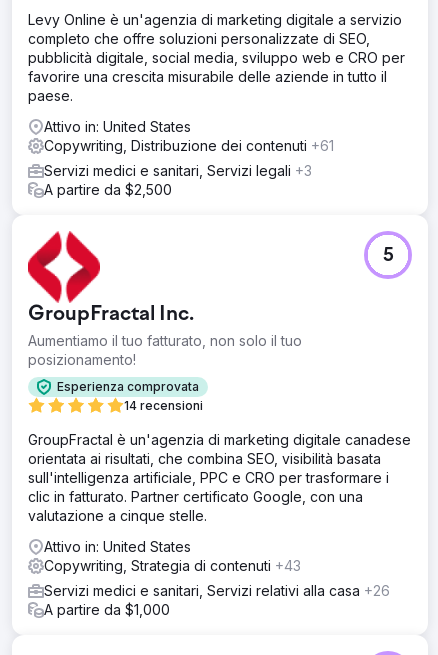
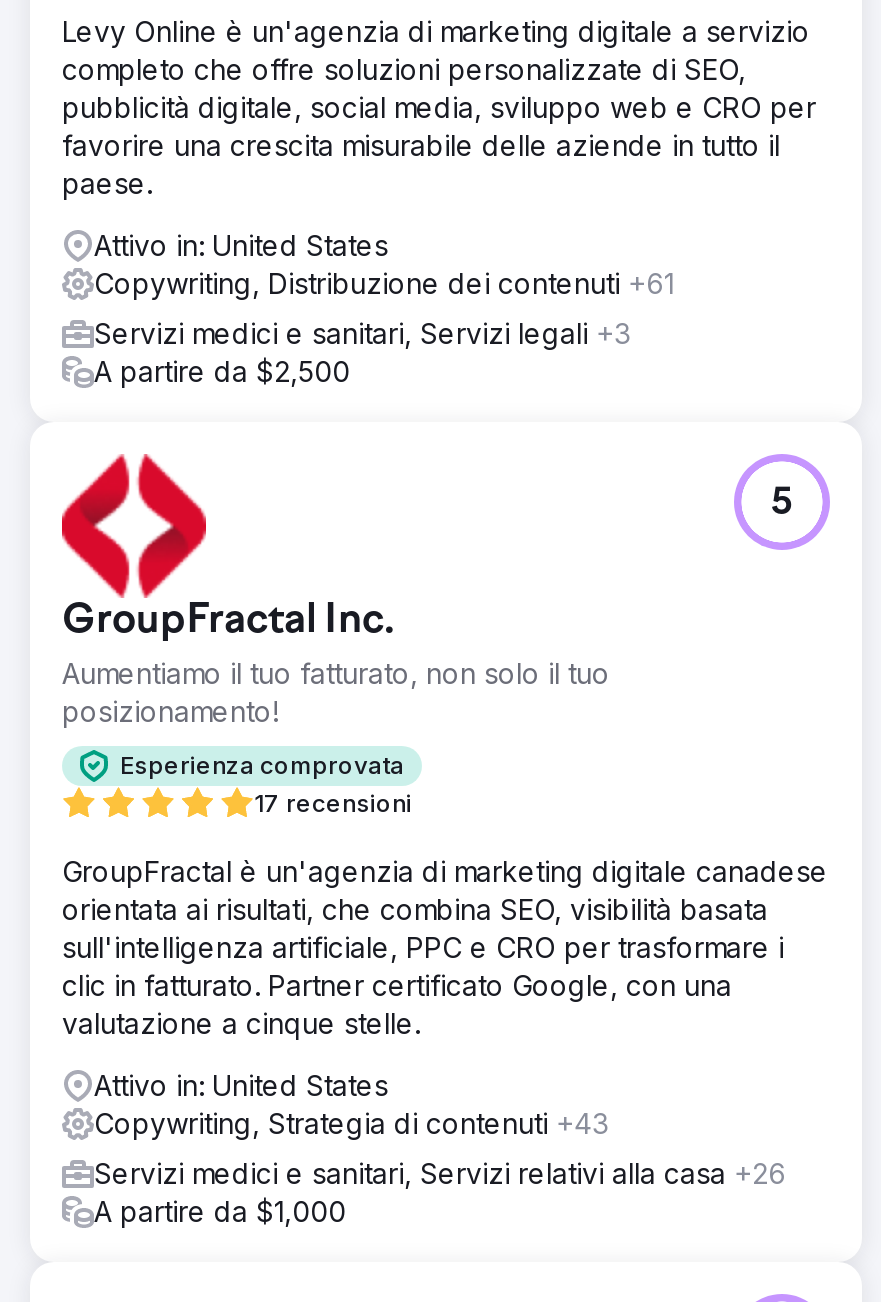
[124,398,203,413] 14 recensioni -> [254,787,412,817] 17 recensioni

